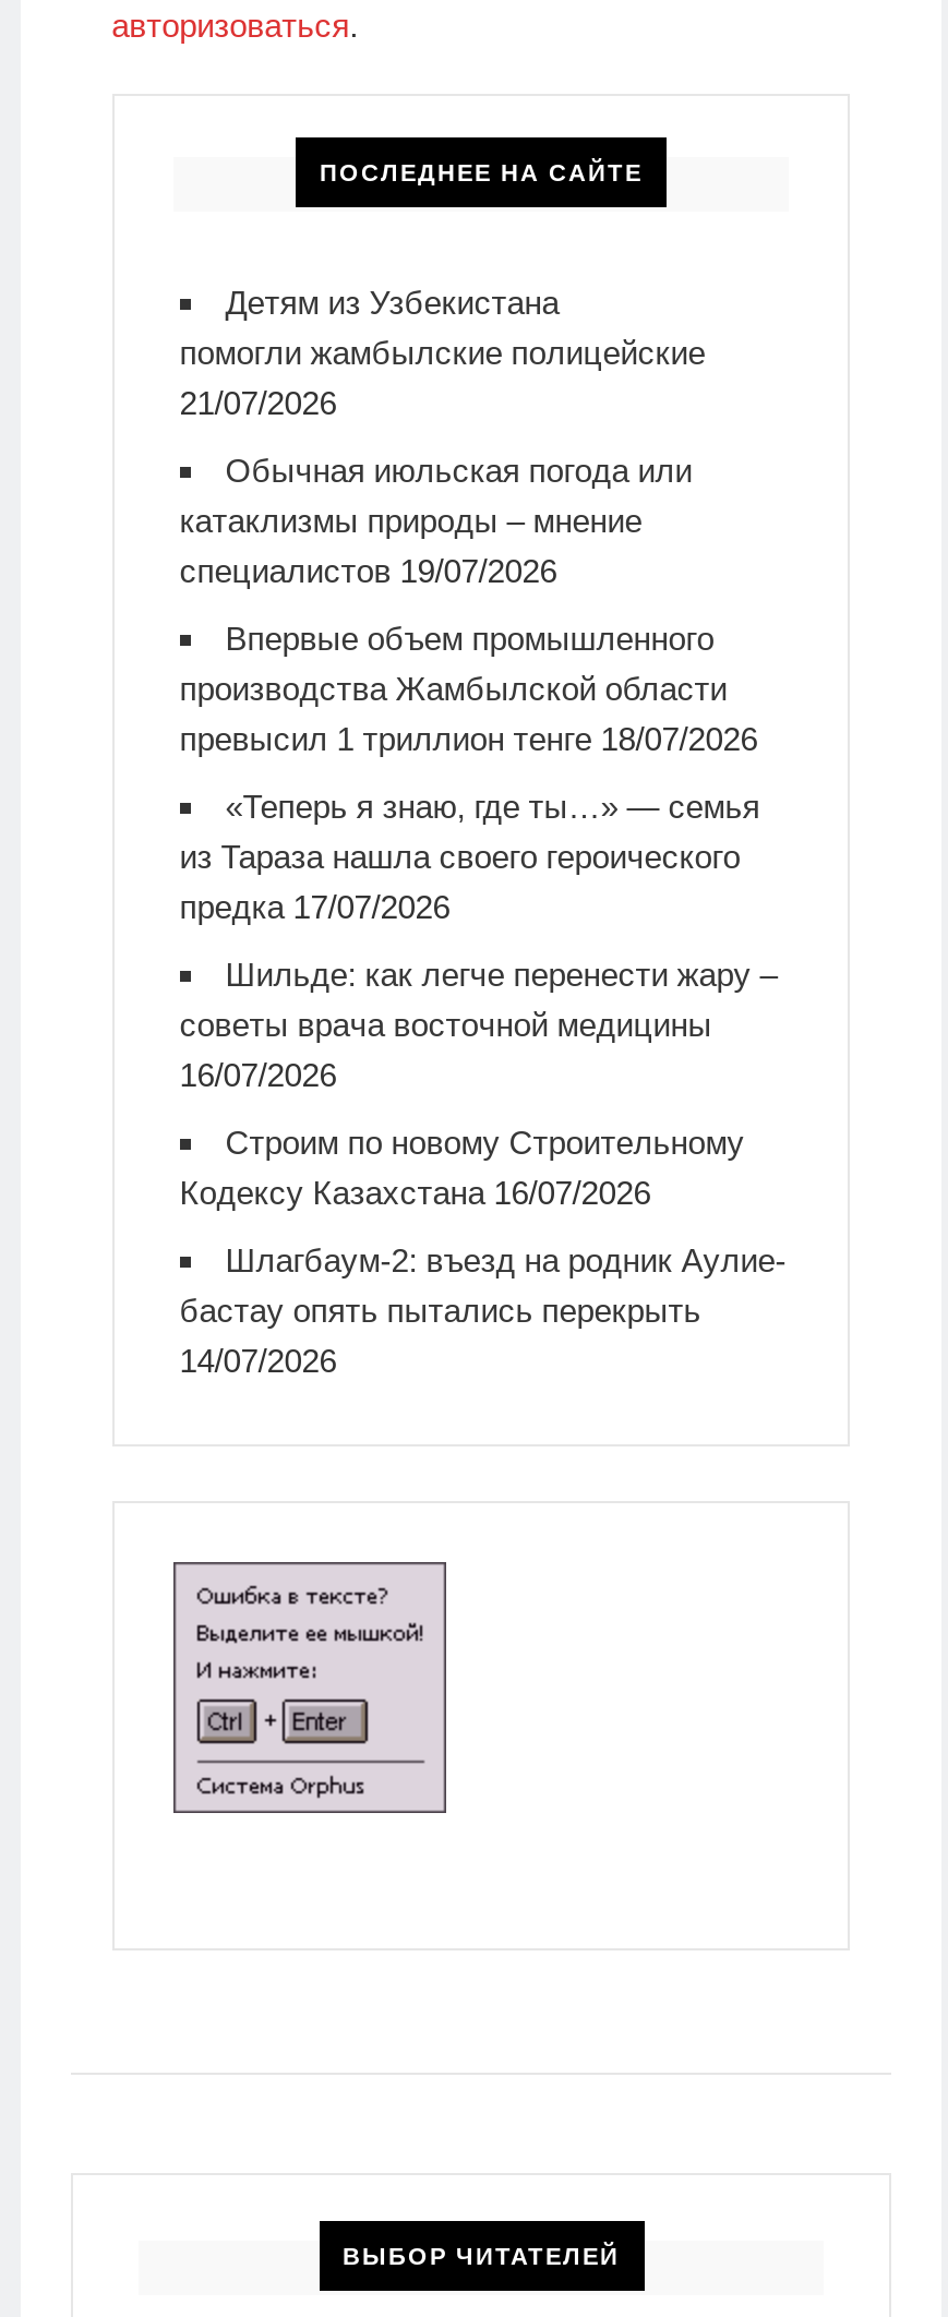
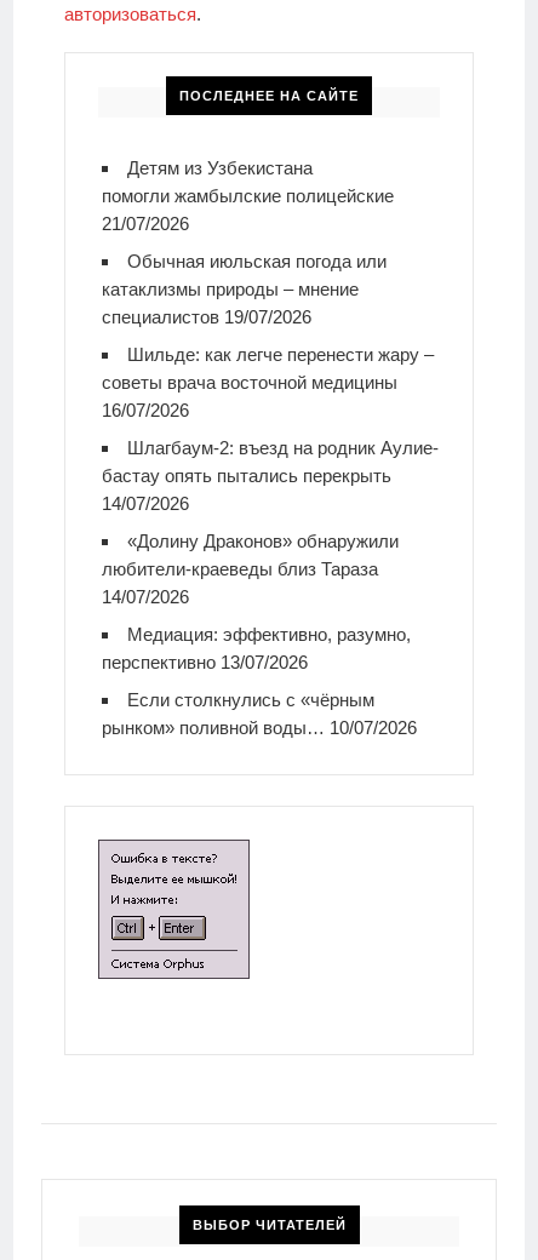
[180,619,760,924] Впервые объем промышленного | производства Жамбылской области | превысил 1 триллион тенге 18/07/2026 | «Теперь я знаю, где ты…» — семья | из Тараза нашла своего героического | предка 17/07/2026 -> none
moved [180,955,777,1092] -> [102,344,434,420]: Шильде: как легче перенести жару – | советы врача восточной медицины | 16/07/2026
[180,1123,745,1210] Строим по новому Строительному | Кодексу Казахстана 16/07/2026 -> none
moved [180,1241,786,1378] -> [102,437,438,513]: Шлагбаум-2: въезд на родник Аулие- | бастау опять пытались перекрыть | 14/07/2026
none -> [102,530,417,737] «Долину Драконов» обнаружили | любители-краеведы близ Тараза | 14/07/2026 | Медиация: эффективно, разумно, | перспективно 13/07/2026 | Если столкнулись с «чёрным | рынком» поливной воды… 10/07/2026

